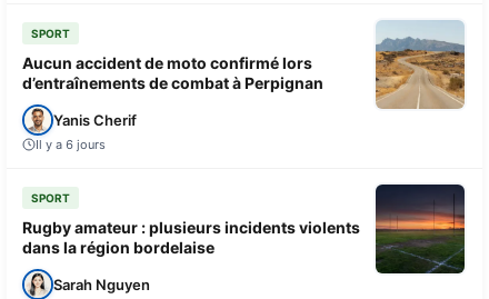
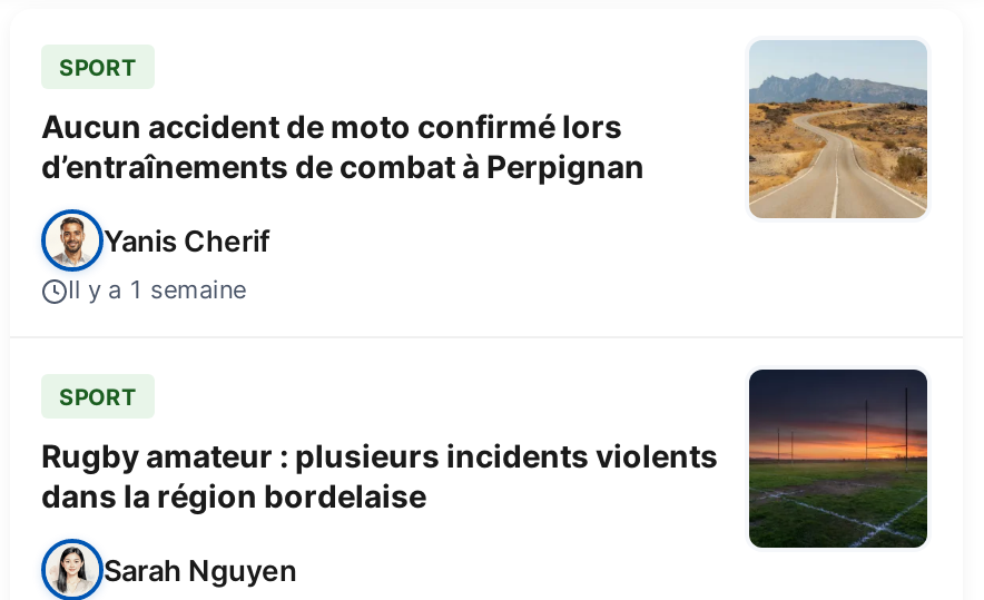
[36,136,106,152] Il y a 6 jours -> [68,274,246,305] Il y a 1 semaine

